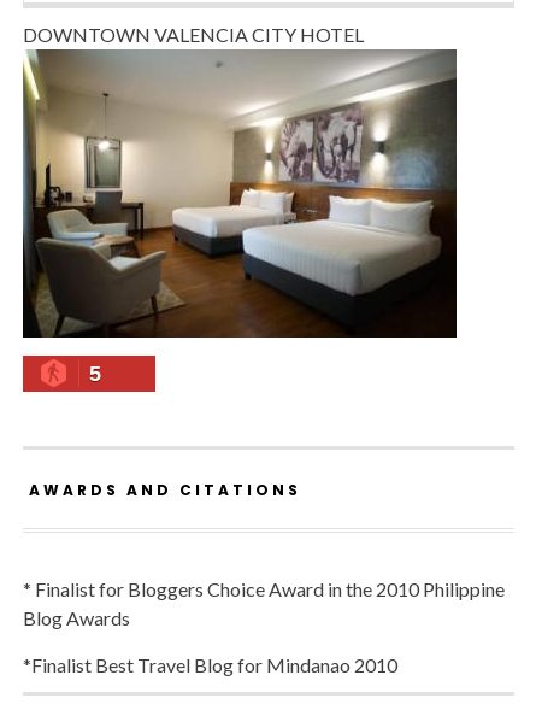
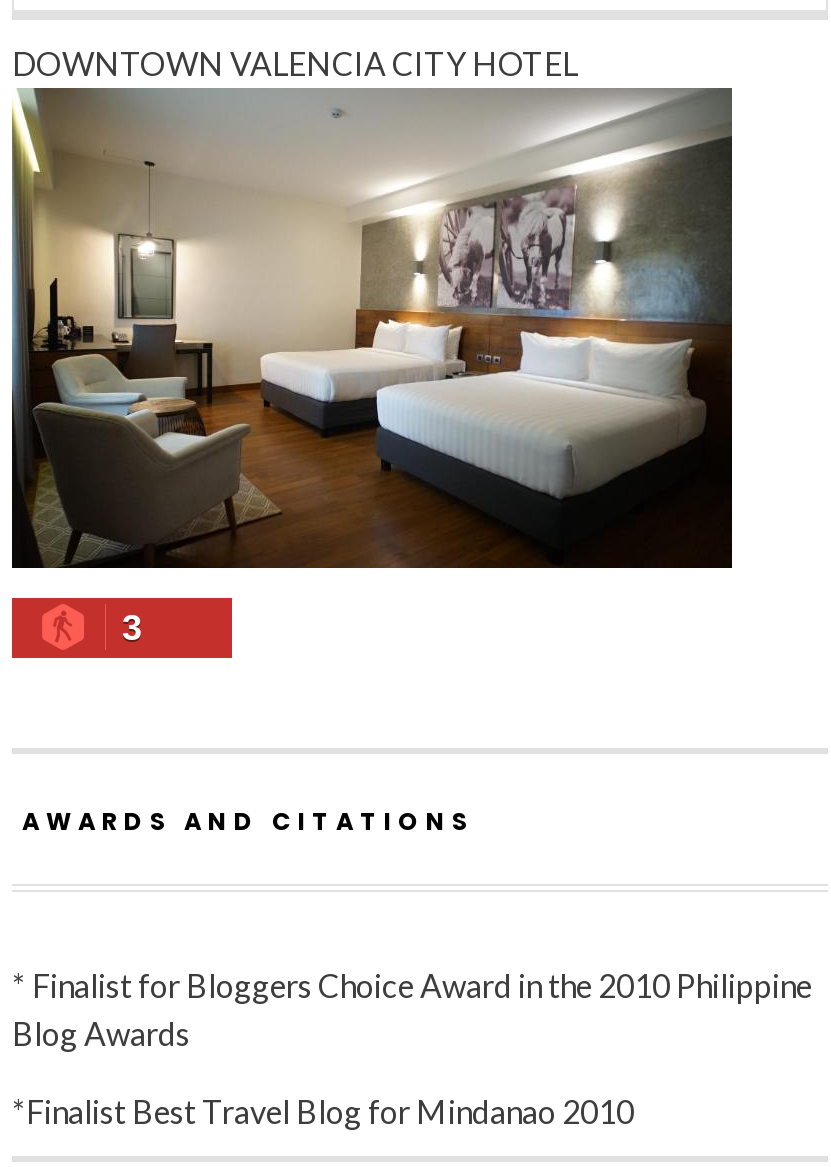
[89,362,99,386] 5 -> [122,608,138,648] 3

